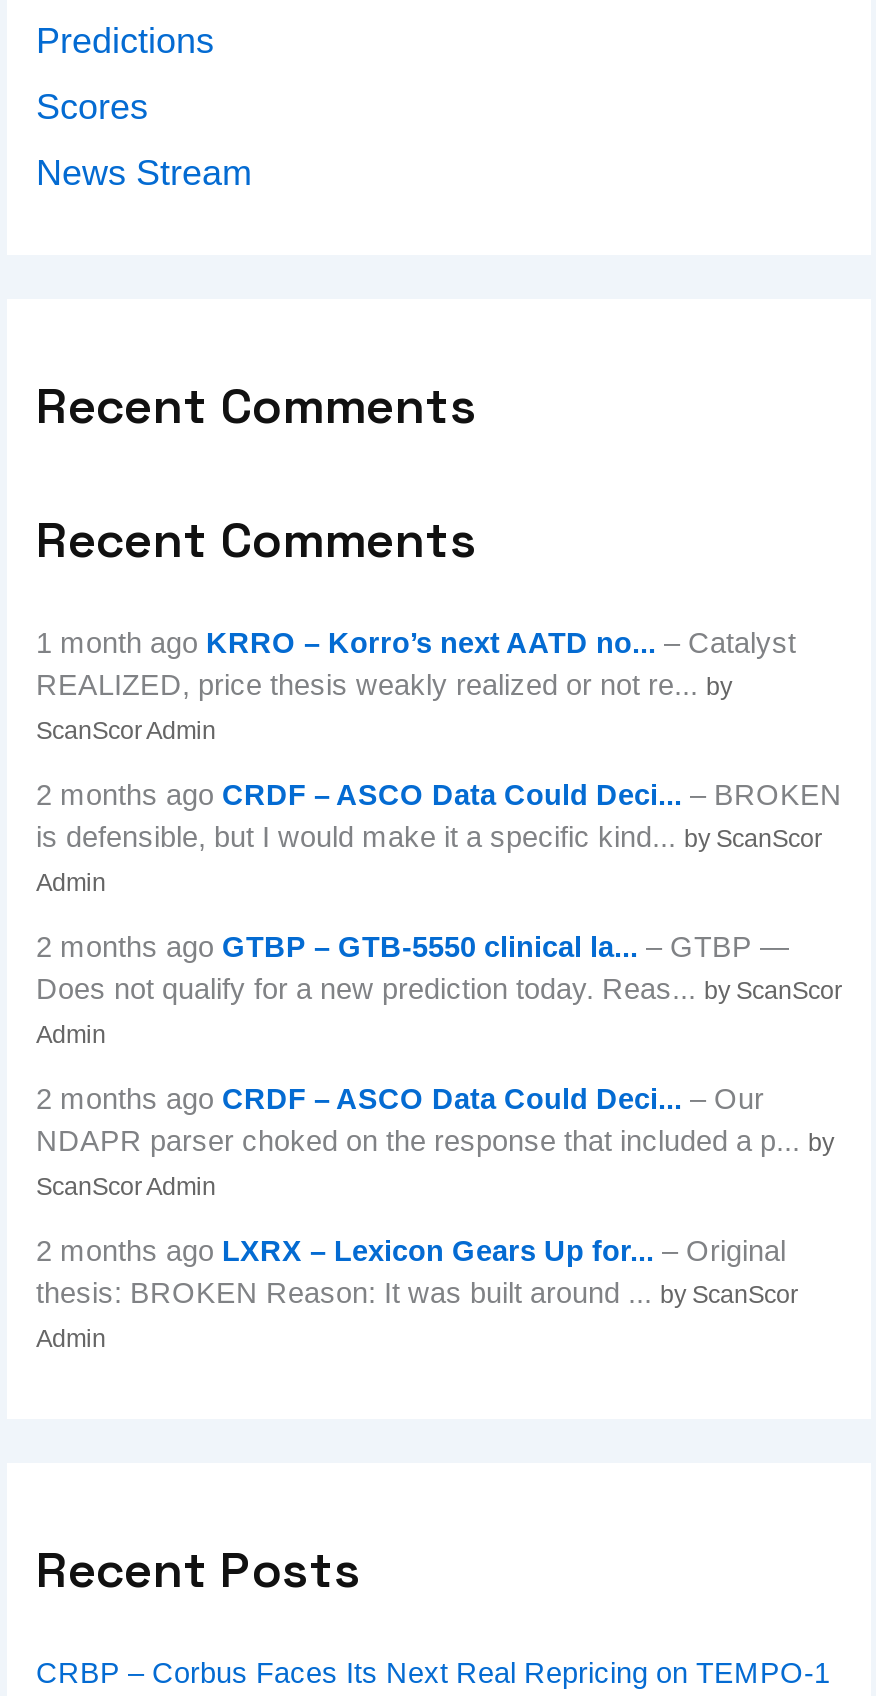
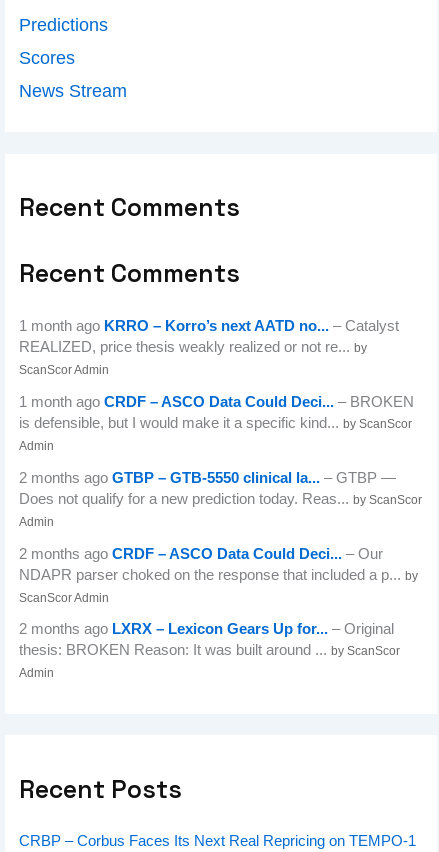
[36,779,842,811] 2 months ago CRDF – ASCO Data Could Deci... – BROKEN -> [19,394,414,410] 1 month ago CRDF – ASCO Data Could Deci... – BROKEN

